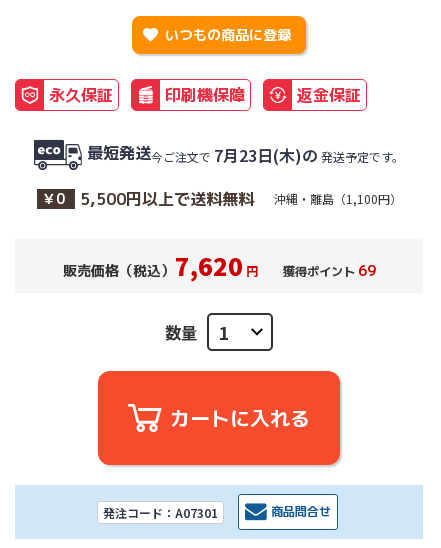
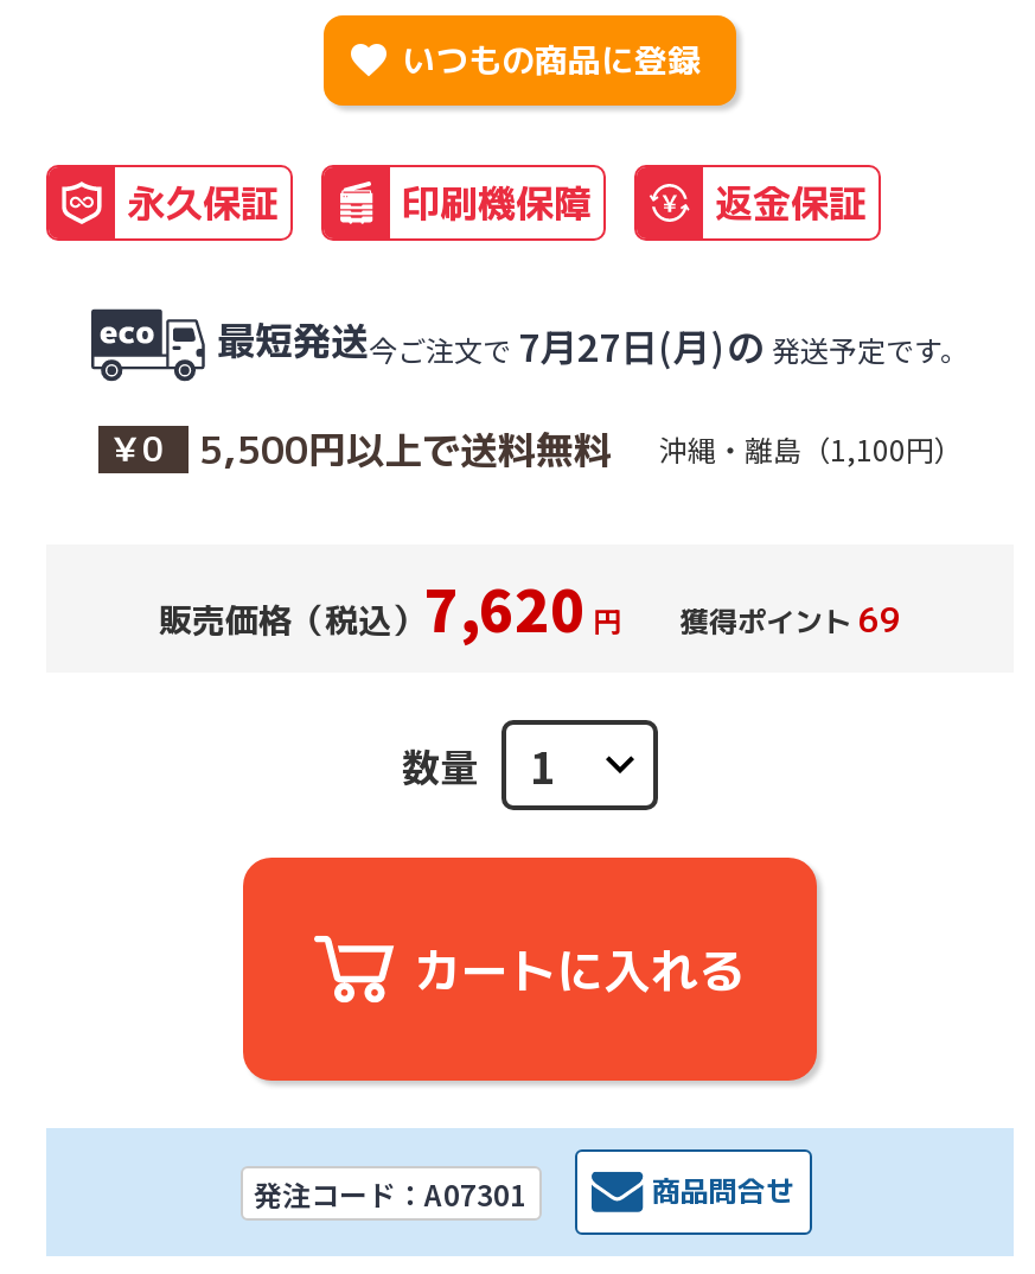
[87,142,404,167] 最短発送今ご注文で 7月23日(木)の 発送予定です。 -> [217,314,969,375] 最短発送今ご注文で 7月27日(月)の 発送予定です。

